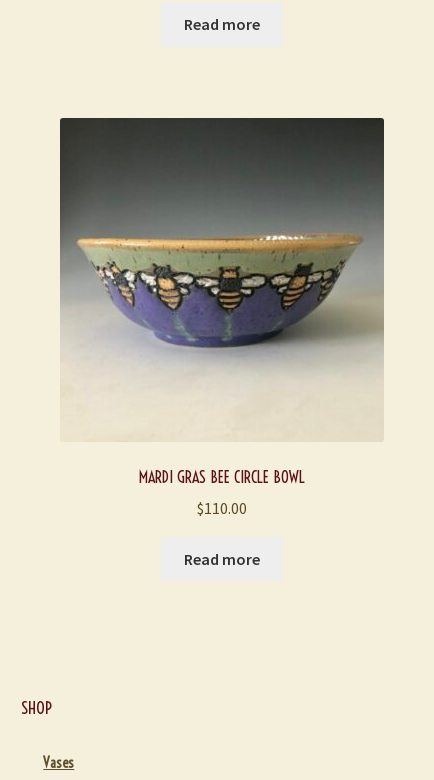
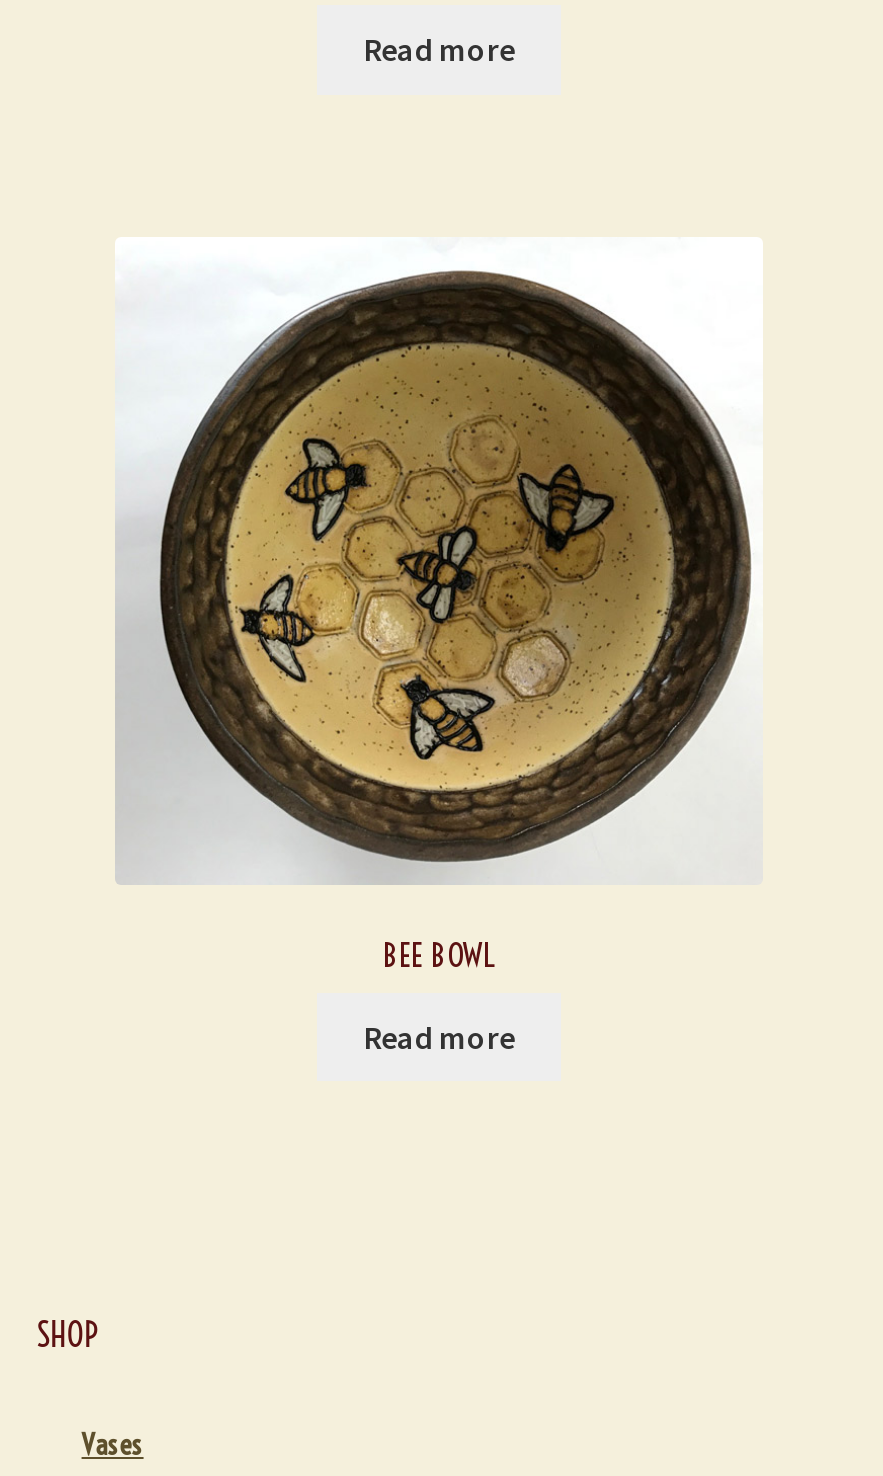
[59,117,385,518] [image] | MARDI GRAS BEE CIRCLE BOWL | $110.00 -> [115,237,763,975] [image] | BEE BOWL

